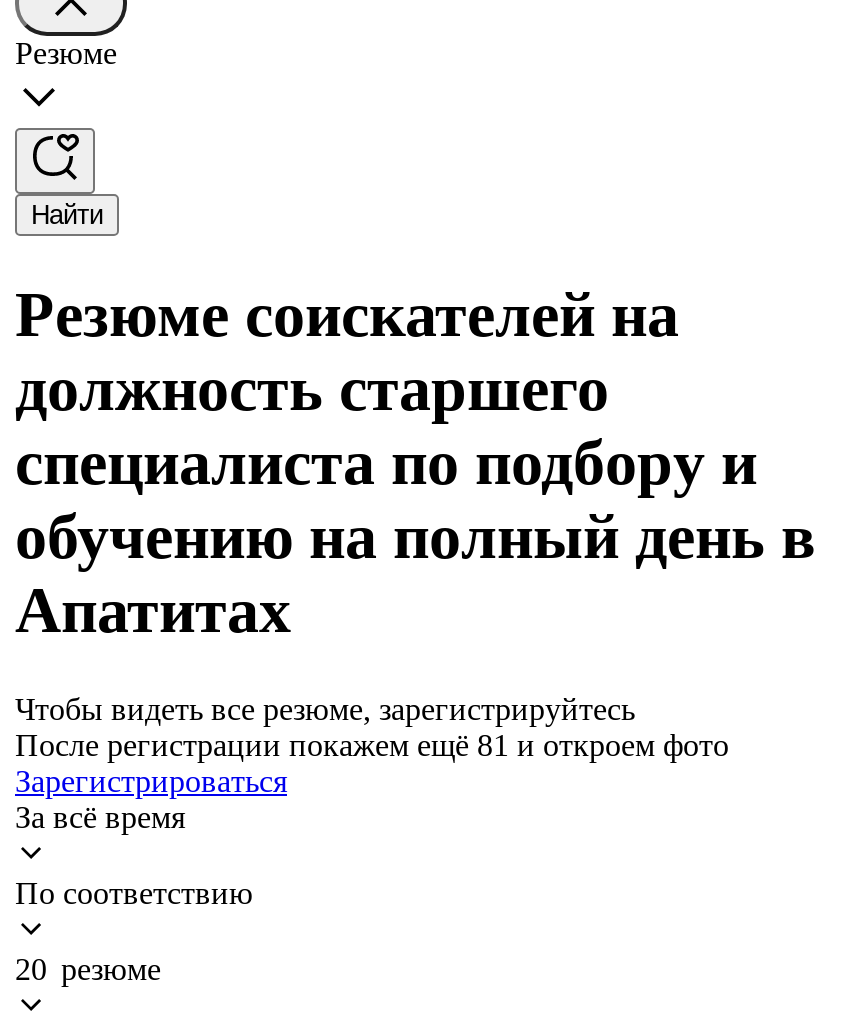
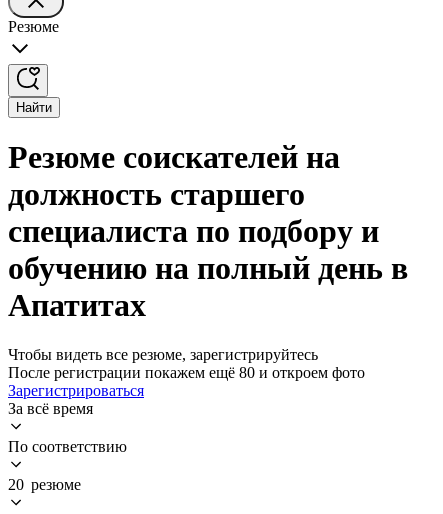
[15,728,729,762] После регистрации покажем ещё 81 и откроем фото -> [8,364,365,381] После регистрации покажем ещё 80 и откроем фото

